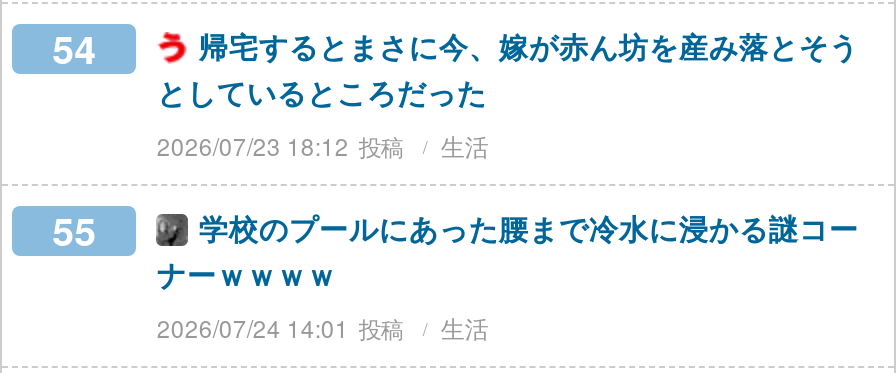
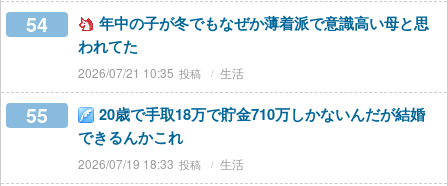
[157,24,859,162] 帰宅するとまさに今、嫁が赤ん坊を産み落とそう | としているところだった | 2026/07/23 18:12 -> [78,12,429,81] 年中の子が冬でもなぜか薄着派で意識高い母と思 | われてた | 2026/07/21 10:35
[157,206,859,344] 学校のプールにあった腰まで冷水に浸かる謎コー | ナーｗｗｗｗ | 2026/07/24 14:01 -> [78,103,425,172] 20歳で手取18万で貯金710万しかないんだが結婚 | できるんかこれ | 2026/07/19 18:33

